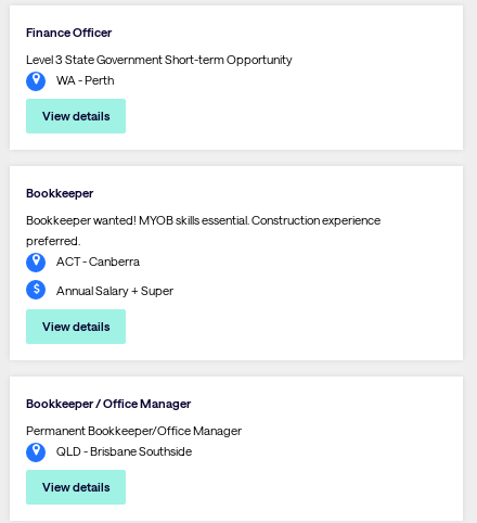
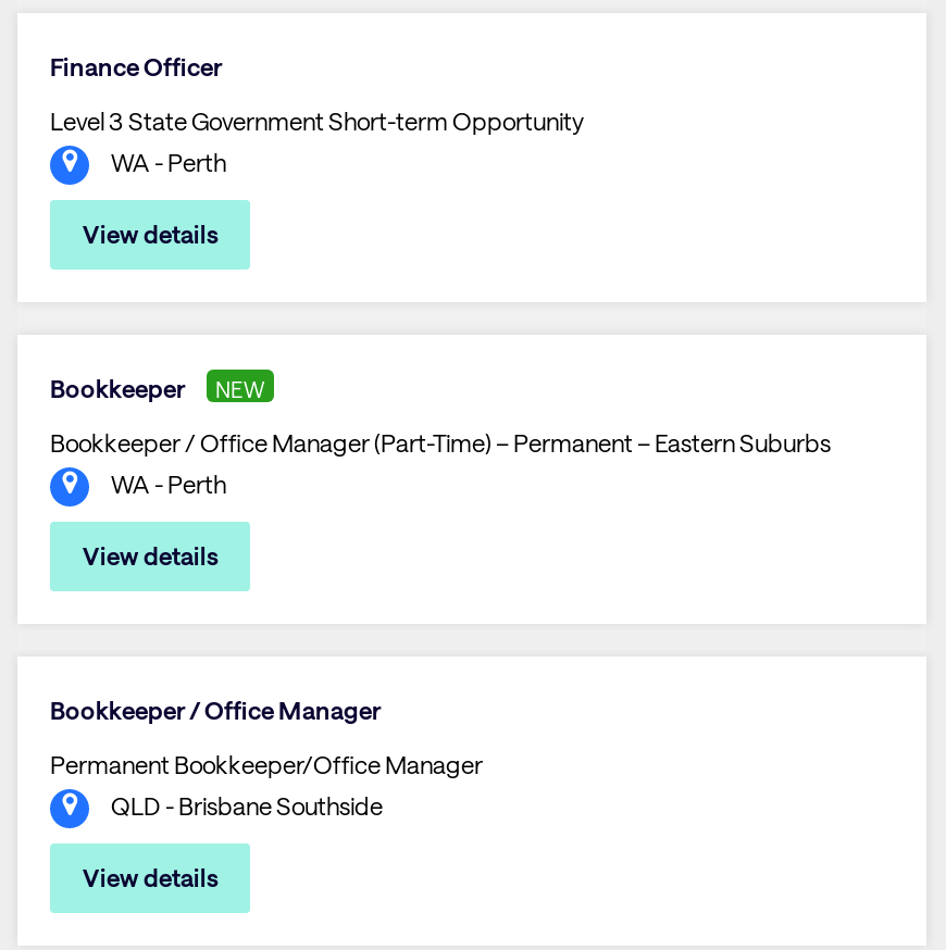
[26,213,381,297] Bookkeeper wanted! MYOB skills essential. Construction experience | preferred. | ACT - Canberra | Annual Salary + Super -> [50,376,831,498] NEW | Bookkeeper / Office Manager (Part-Time) – Permanent – Eastern Suburbs | WA - Perth

